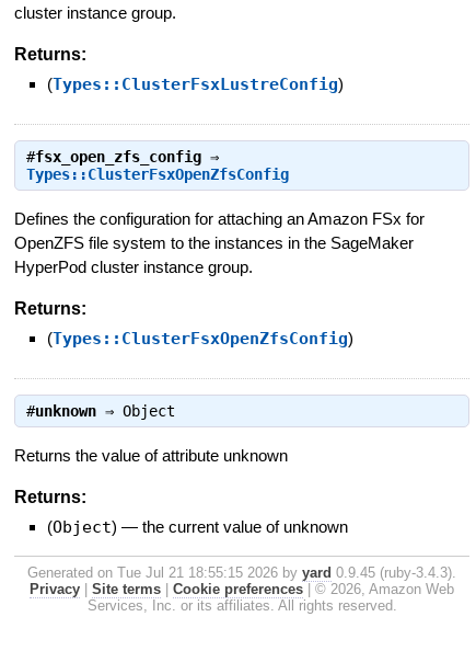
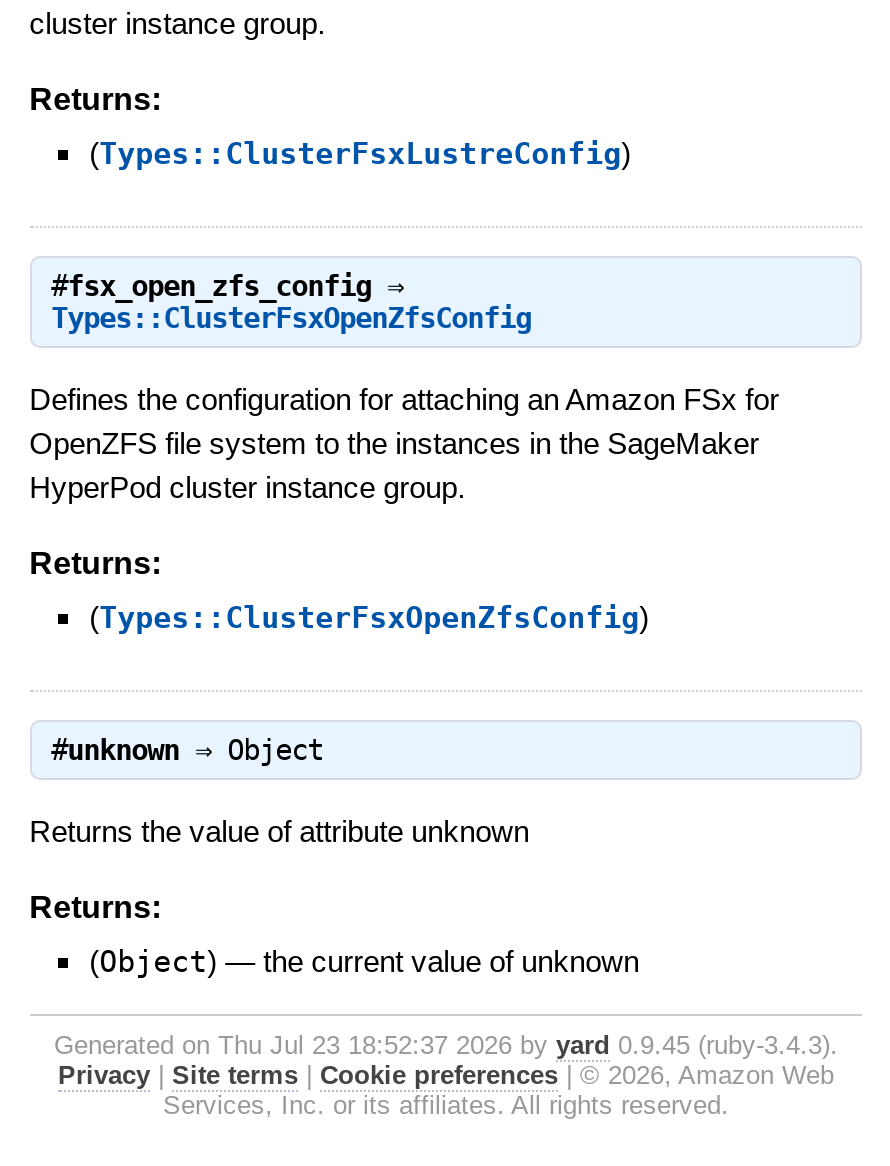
[27,564,456,581] Generated on Tue Jul 21 18:55:15 2026 by yard 0.9.45 (ruby-3.4.3). -> [54,1030,838,1060] Generated on Thu Jul 23 18:52:37 2026 by yard 0.9.45 (ruby-3.4.3).

